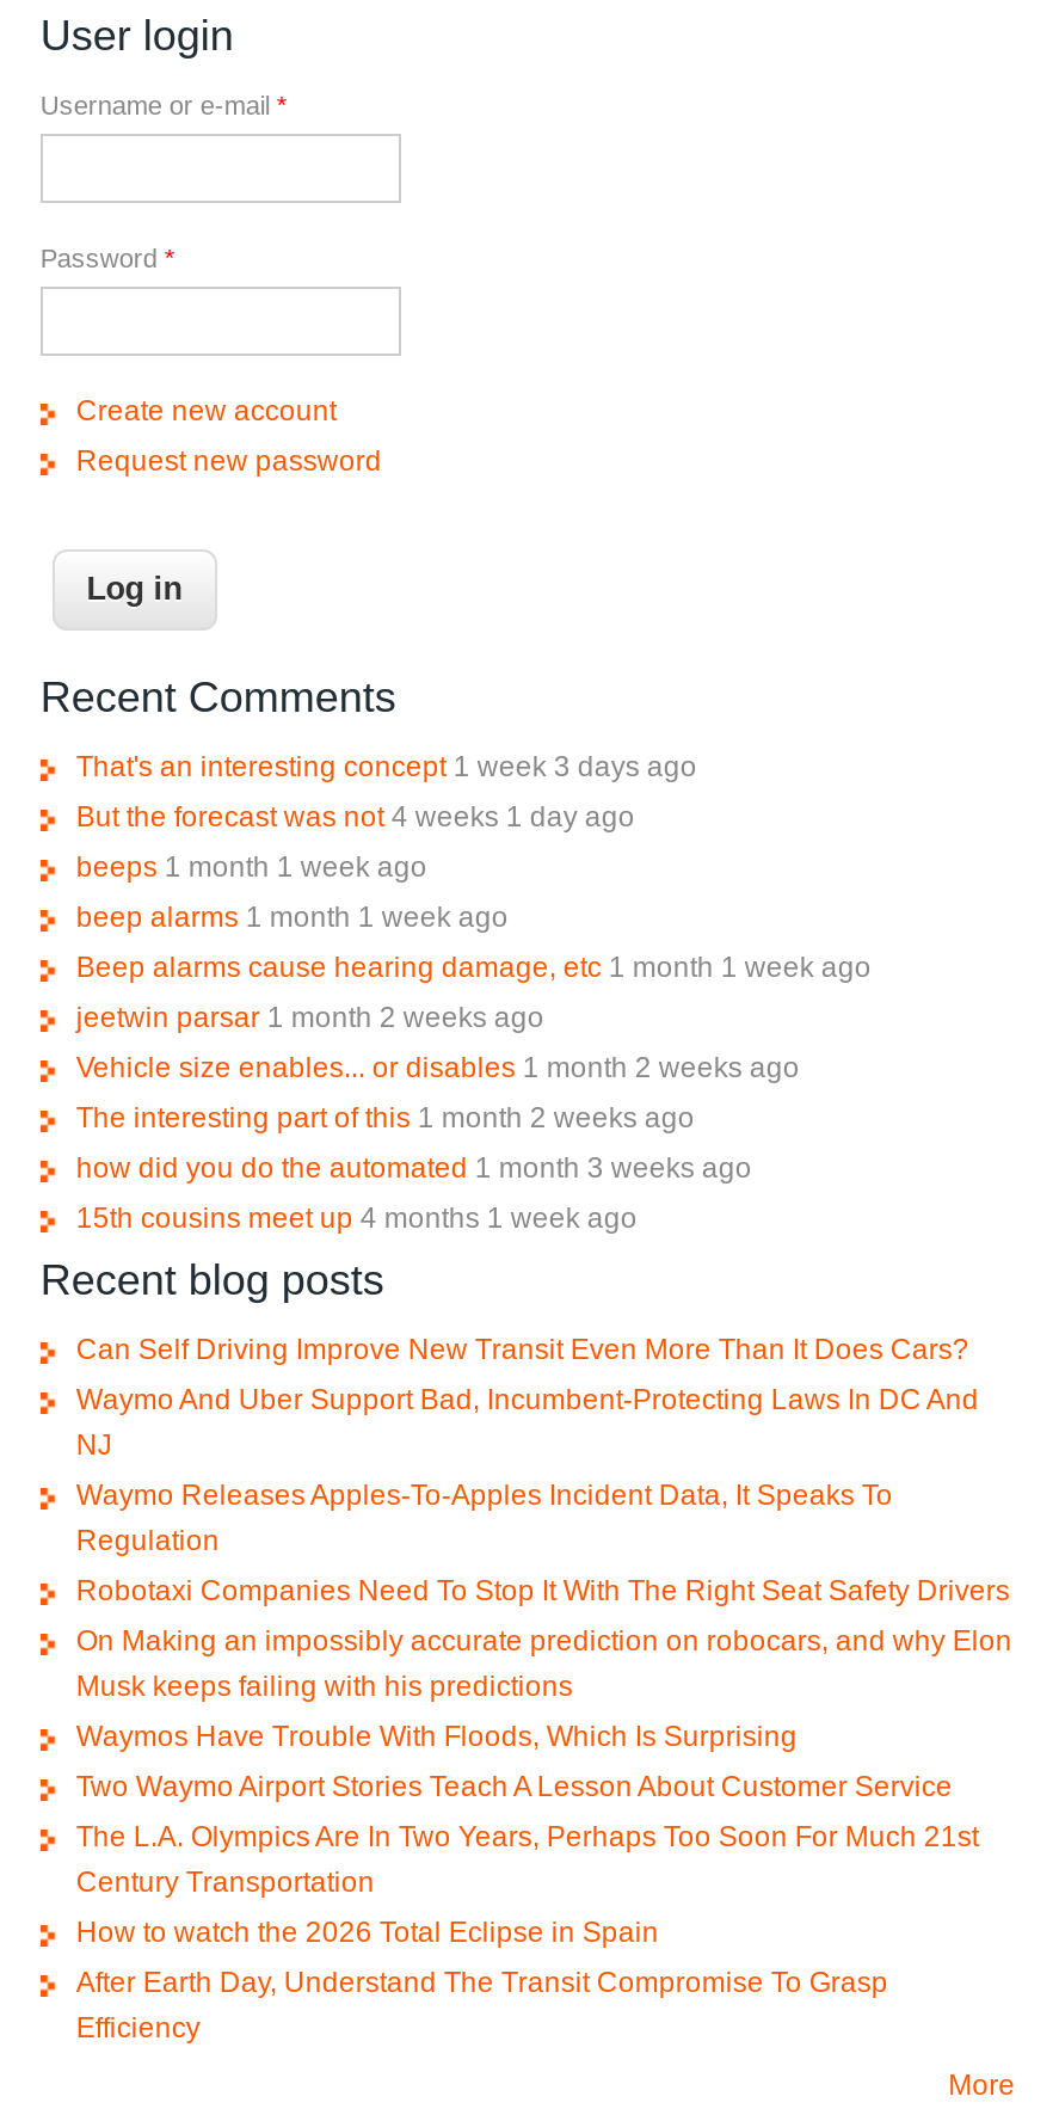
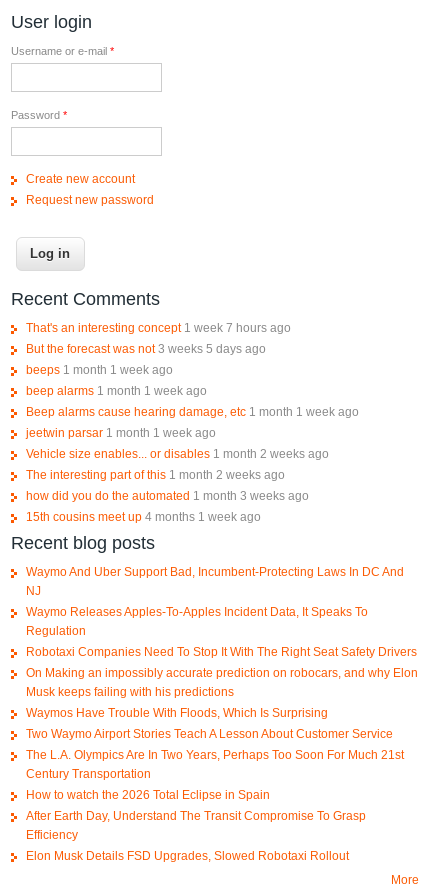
[76,750,697,783] That's an interesting concept 1 week 3 days ago -> [26,321,291,335] That's an interesting concept 1 week 7 hours ago
[76,800,635,834] But the forecast was not 4 weeks 1 day ago -> [26,342,266,356] But the forecast was not 3 weeks 5 days ago
[76,1001,544,1034] jeetwin parsar 1 month 2 weeks ago -> [26,426,216,440] jeetwin parsar 1 month 1 week ago
[76,1333,969,1366] Can Self Driving Improve New Transit Even More Than It Does Cars? -> none
moved [76,1383,1012,2045] -> [26,565,418,842]: Waymo And Uber Support Bad, Incumbent-Protecting Laws In DC And | NJ | Waymo Releases Apples-To-Apples Incident Data, It Speaks To | ... | After Earth Day, Understand The Transit Compromise To Grasp | Efficiency
none -> [26,849,349,863] Elon Musk Details FSD Upgrades, Slowed Robotaxi Rollout

